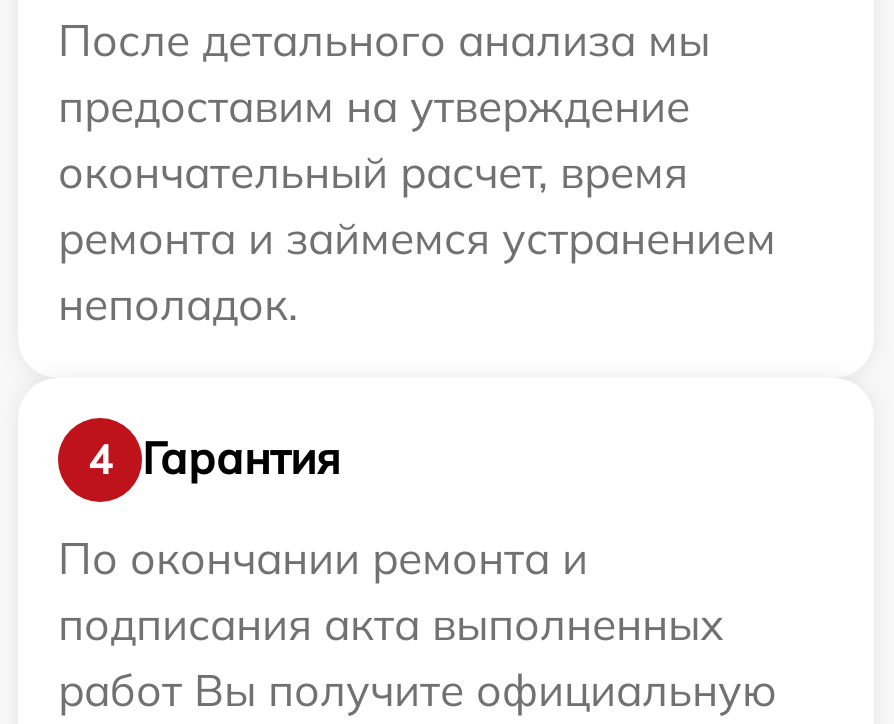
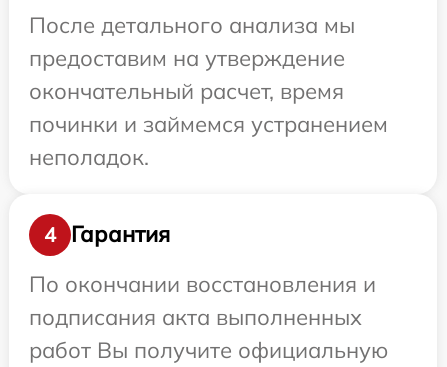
[58,209,776,265] ремонта и займемся устранением -> [29,110,388,138] починки и займемся устранением
[58,529,588,585] По окончании ремонта и -> [29,270,376,298] По окончании восстановления и

